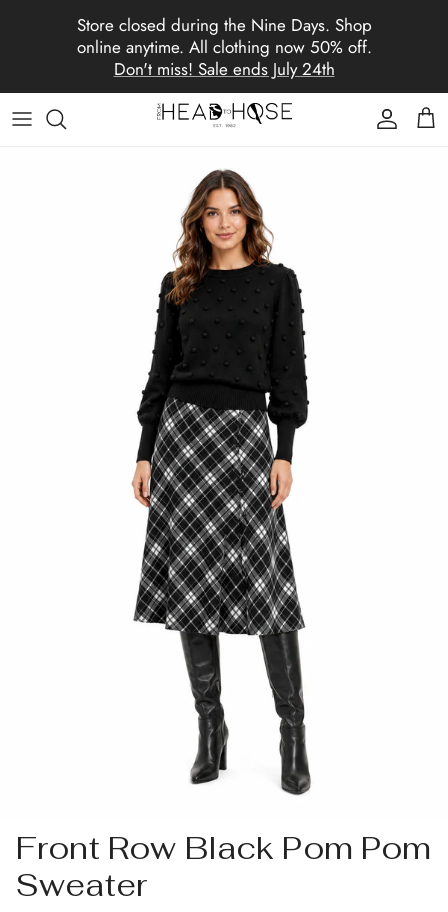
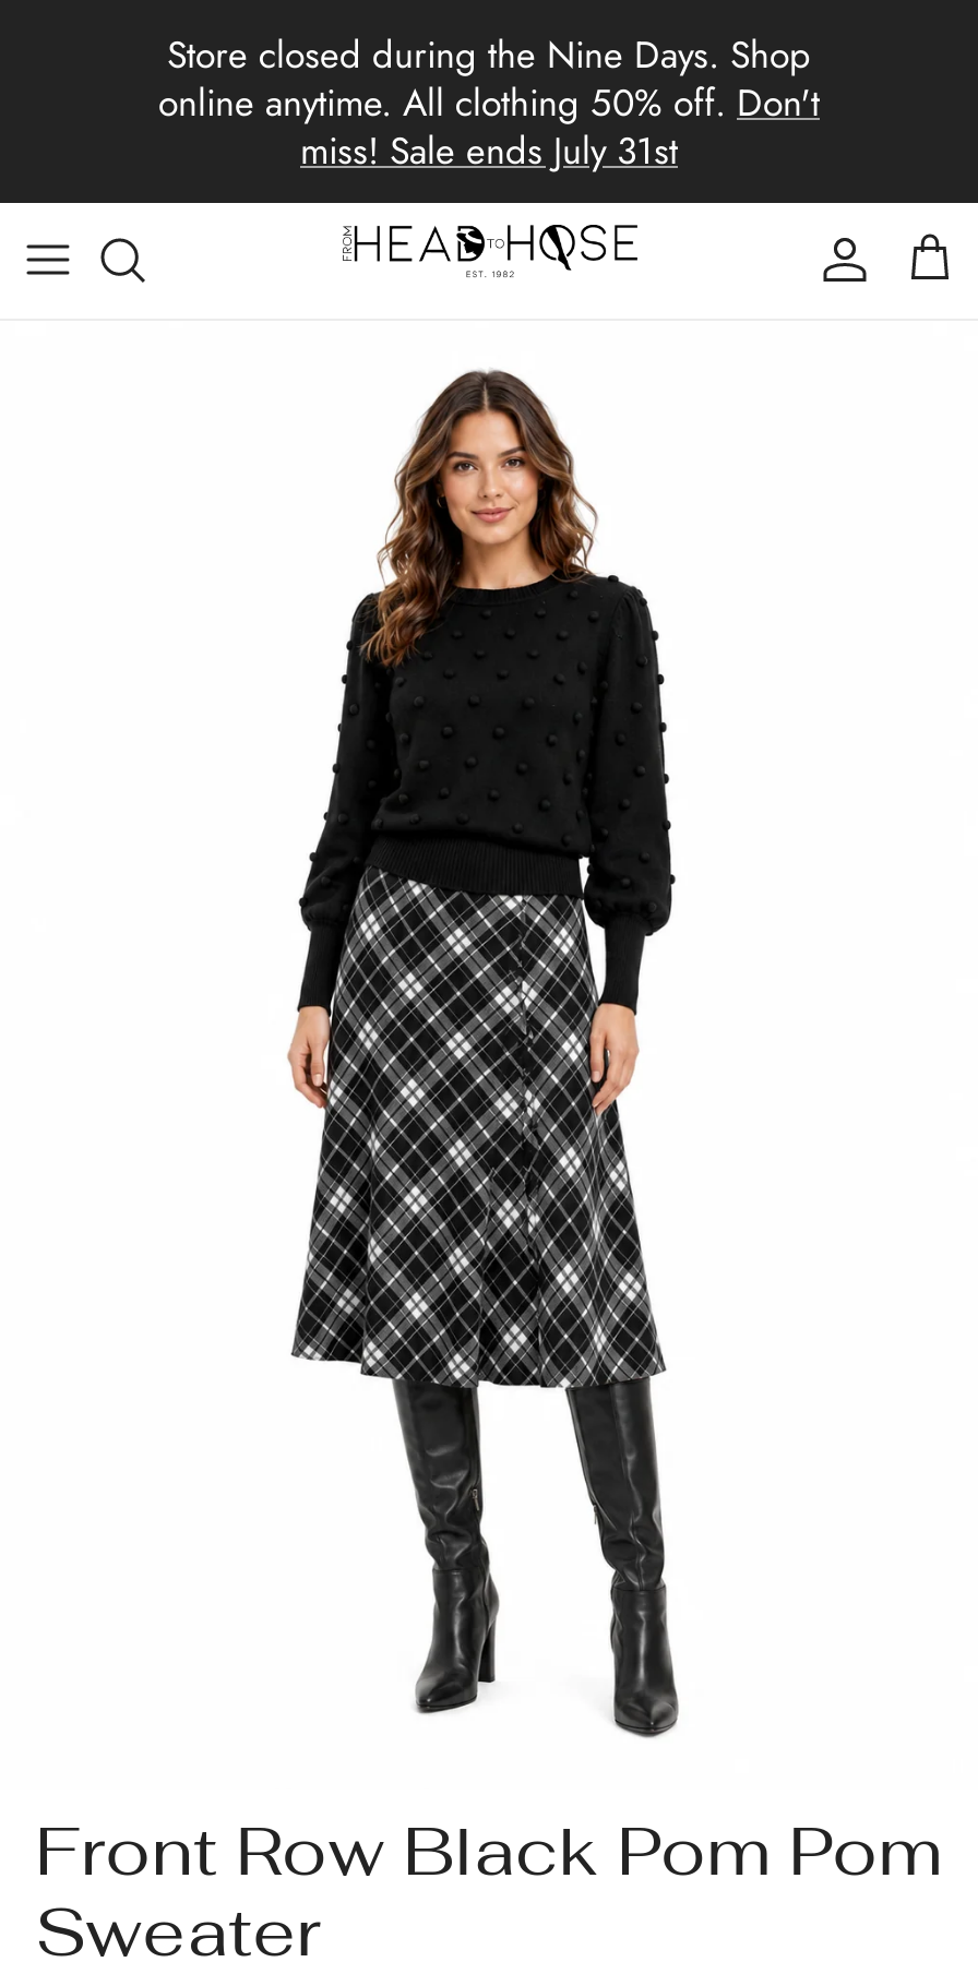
[76,35,371,81] online anytime. All clothing now 50% off. | Don't miss! Sale ends July 24th -> [158,76,820,176] online anytime. All clothing 50% off. Don't | miss! Sale ends July 31st

